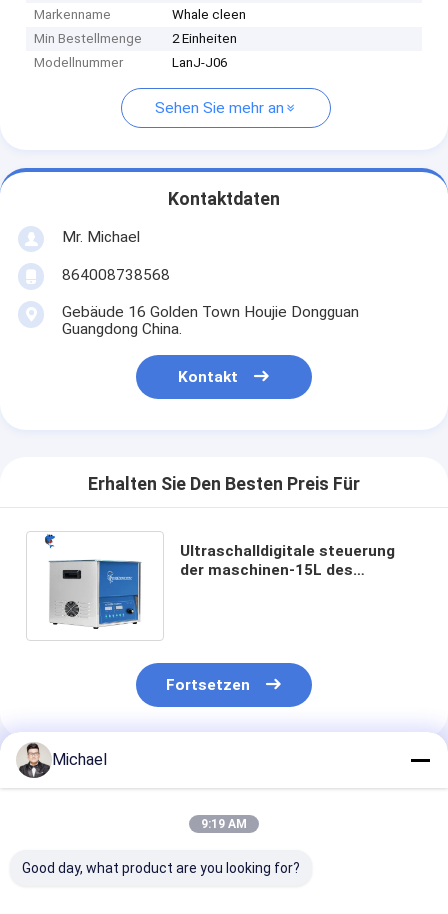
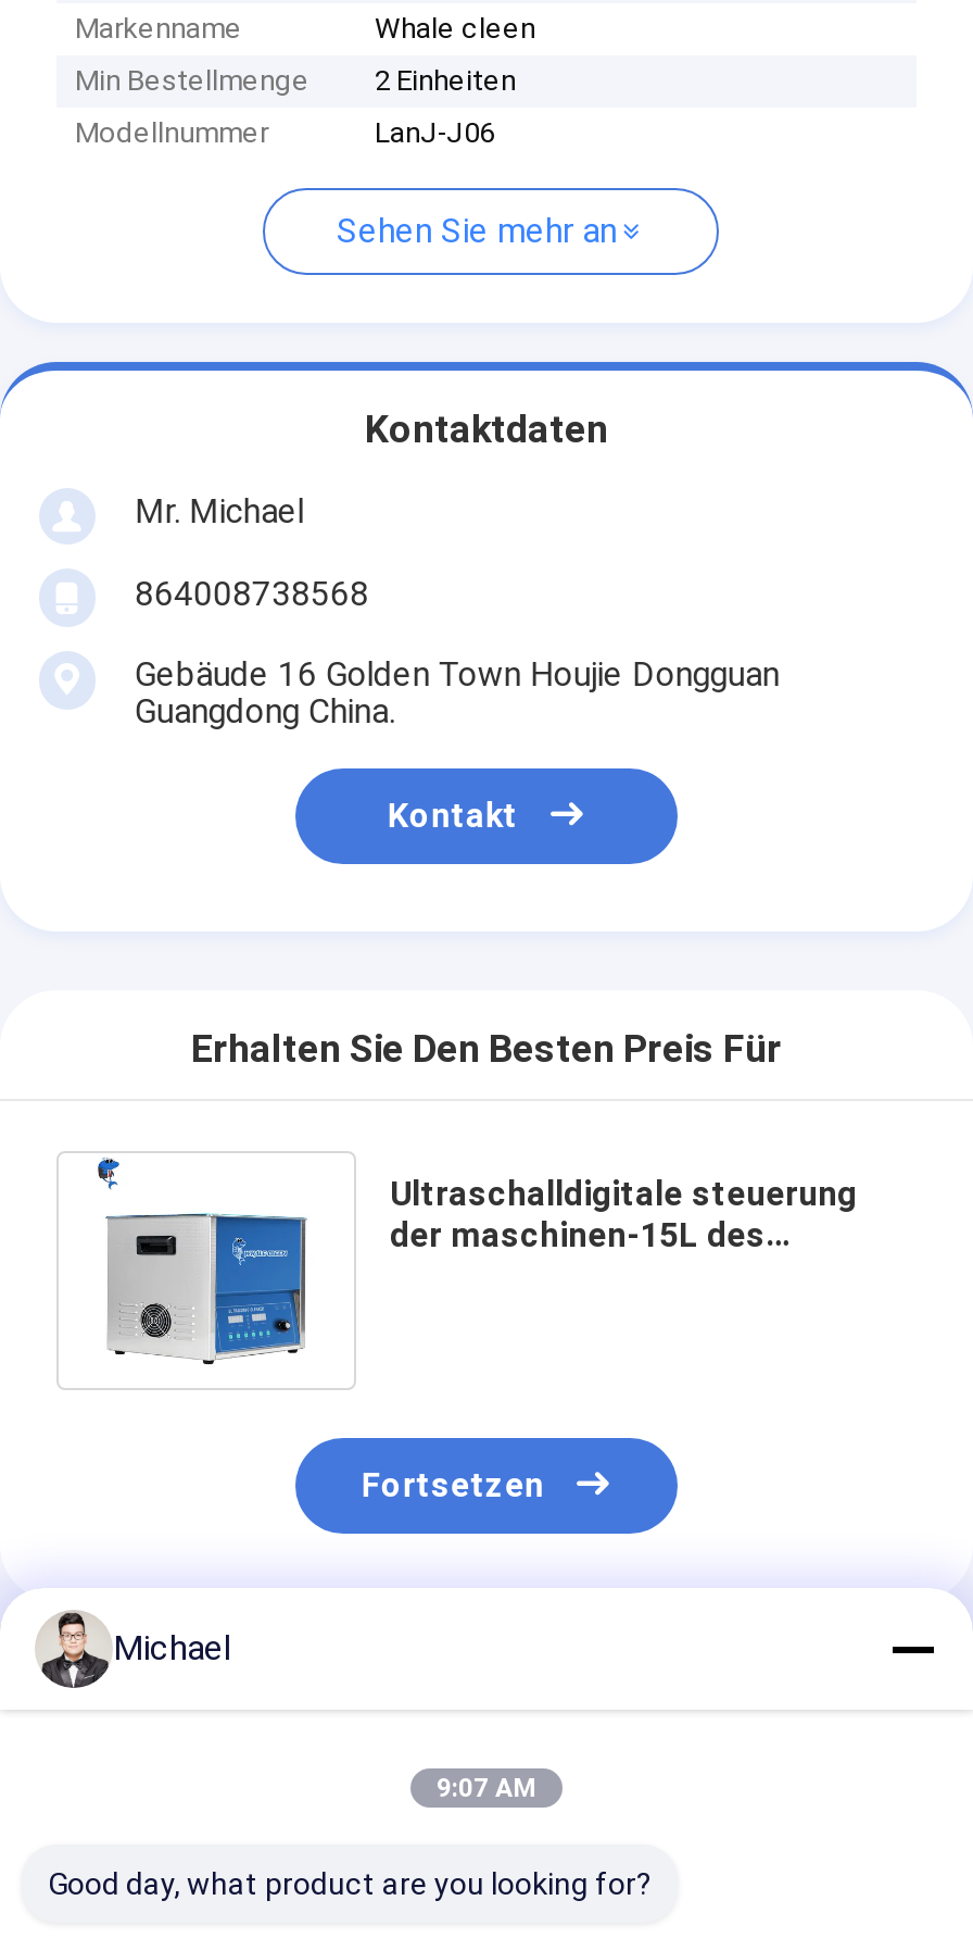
[201,817,247,831] 9:19 AM -> [437,1773,536,1803] 9:07 AM

